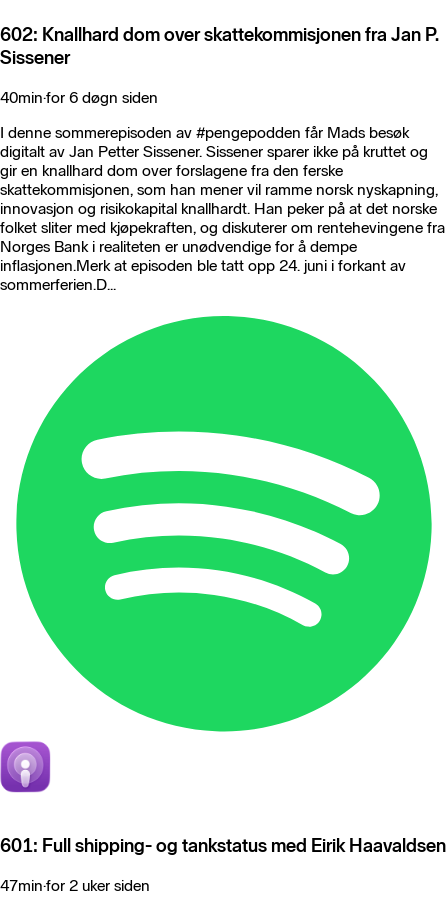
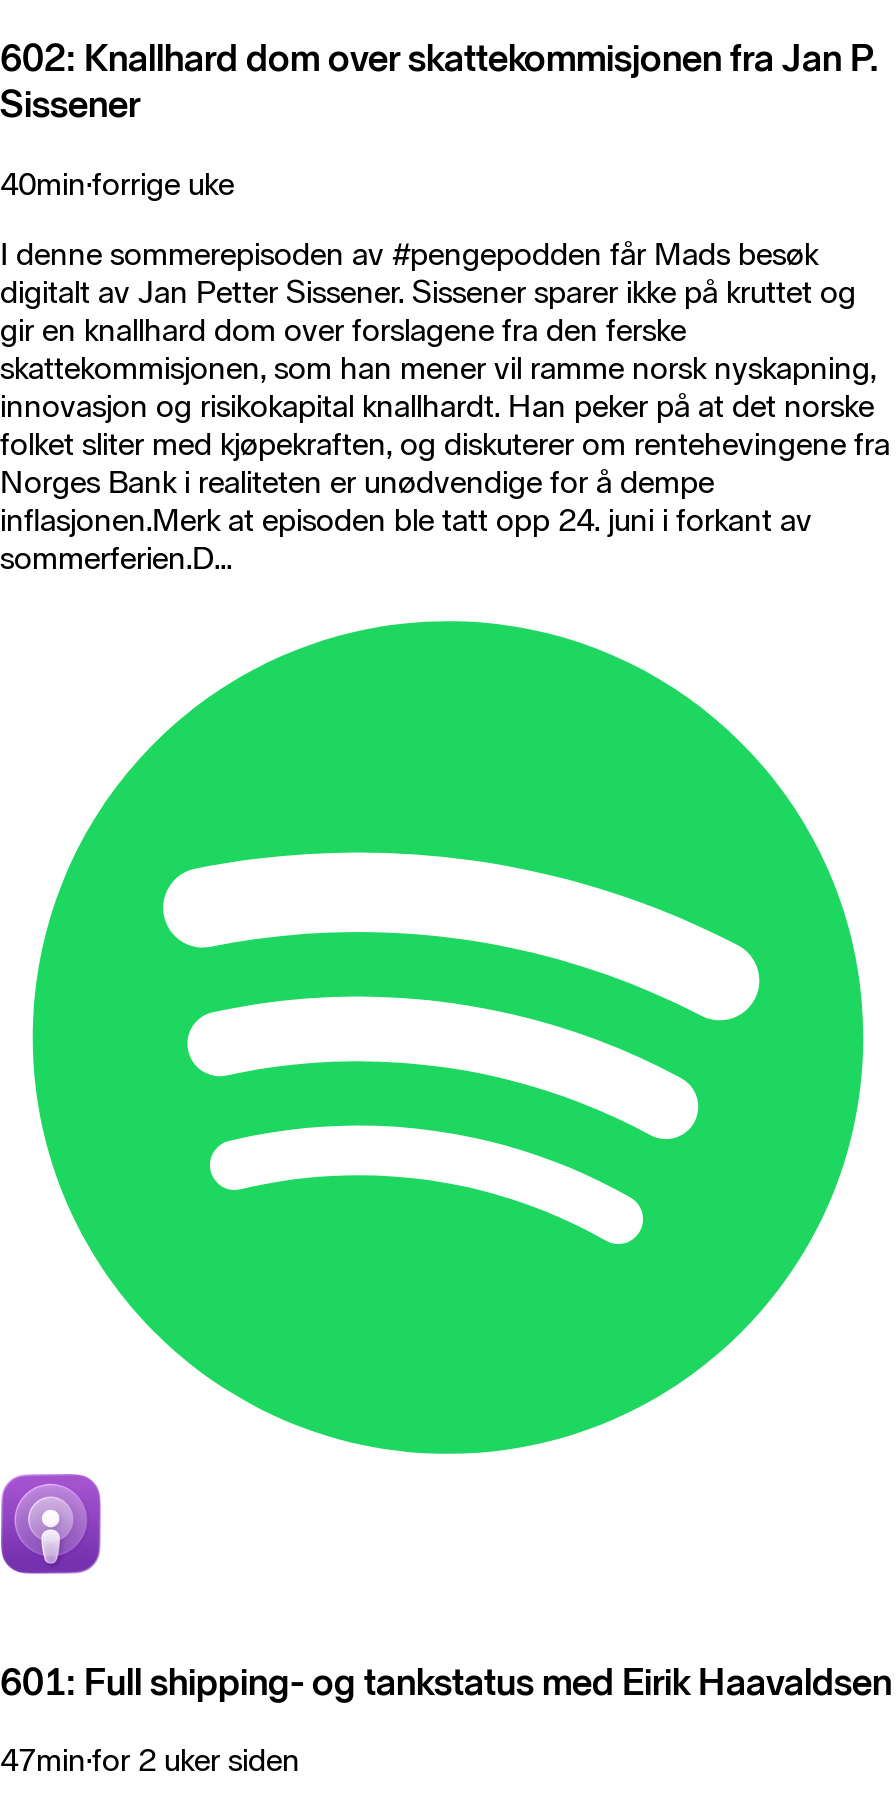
[0,88,158,107] 40min·for 6 døgn siden -> [0,165,234,203] 40min·forrige uke

